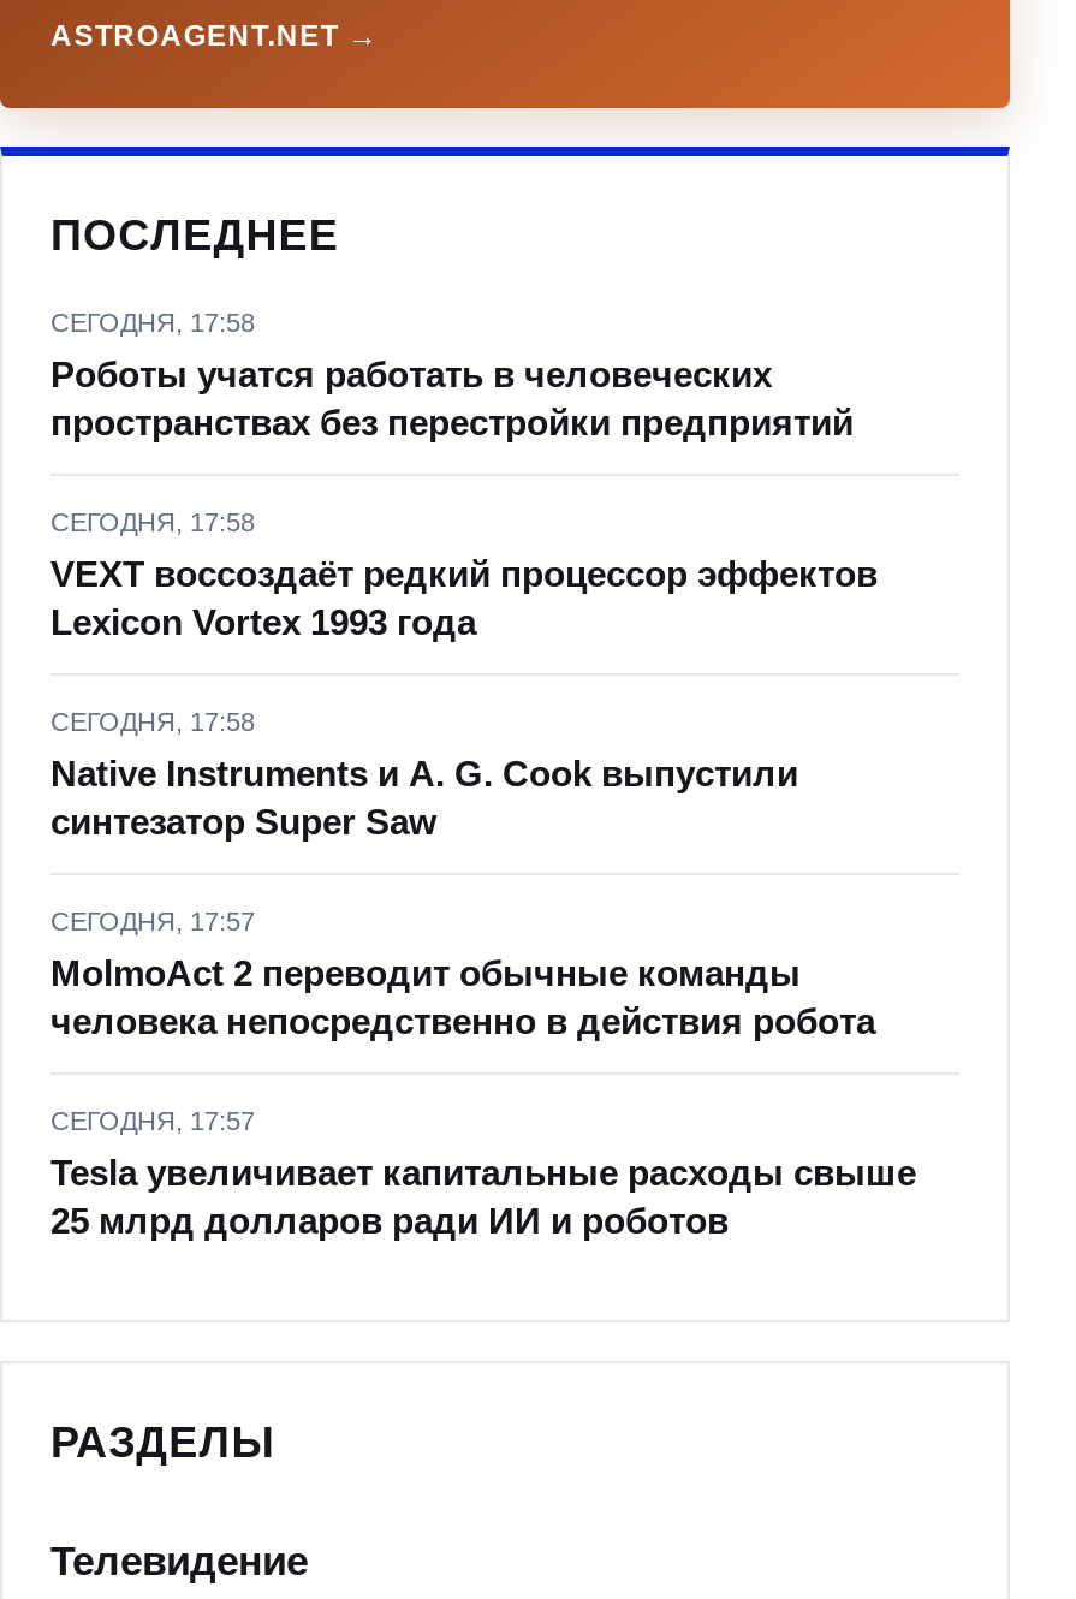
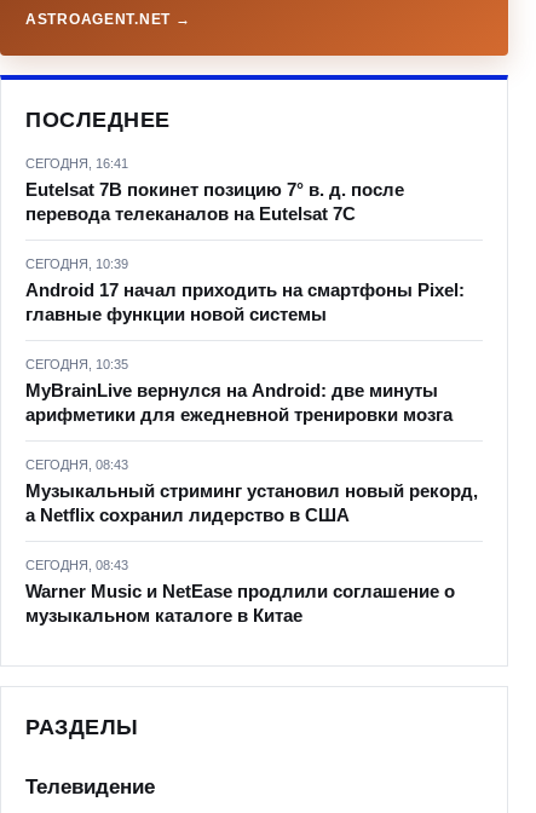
[50,308,854,442] СЕГОДНЯ, 17:58 | Роботы учатся работать в человеческих | пространствах без перестройки предприятий -> [25,156,404,224] СЕГОДНЯ, 16:41 | Eutelsat 7B покинет позицию 7° в. д. после | перевода телеканалов на Eutelsat 7C
[50,507,878,642] СЕГОДНЯ, 17:58 | VEXT воссоздаёт редкий процессор эффектов | Lexicon Vortex 1993 года -> [25,256,465,324] СЕГОДНЯ, 10:39 | Android 17 начал приходить на смартфоны Pixel: | главные функции новой системы
[50,707,798,842] СЕГОДНЯ, 17:58 | Native Instruments и A. G. Cook выпустили | синтезатор Super Saw -> [25,357,453,425] СЕГОДНЯ, 10:35 | MyBrainLive вернулся на Android: две минуты | арифметики для ежедневной тренировки мозга
[50,907,875,1041] СЕГОДНЯ, 17:57 | MolmoAct 2 переводит обычные команды | человека непосредственно в действия робота -> [25,457,478,525] СЕГОДНЯ, 08:43 | Музыкальный стриминг установил новый рекорд, | а Netflix сохранил лидерство в США
[50,1106,916,1241] СЕГОДНЯ, 17:57 | Tesla увеличивает капитальные расходы свыше | 25 млрд долларов ради ИИ и роботов -> [25,558,455,625] СЕГОДНЯ, 08:43 | Warner Music и NetEase продлили соглашение о | музыкальном каталоге в Китае

